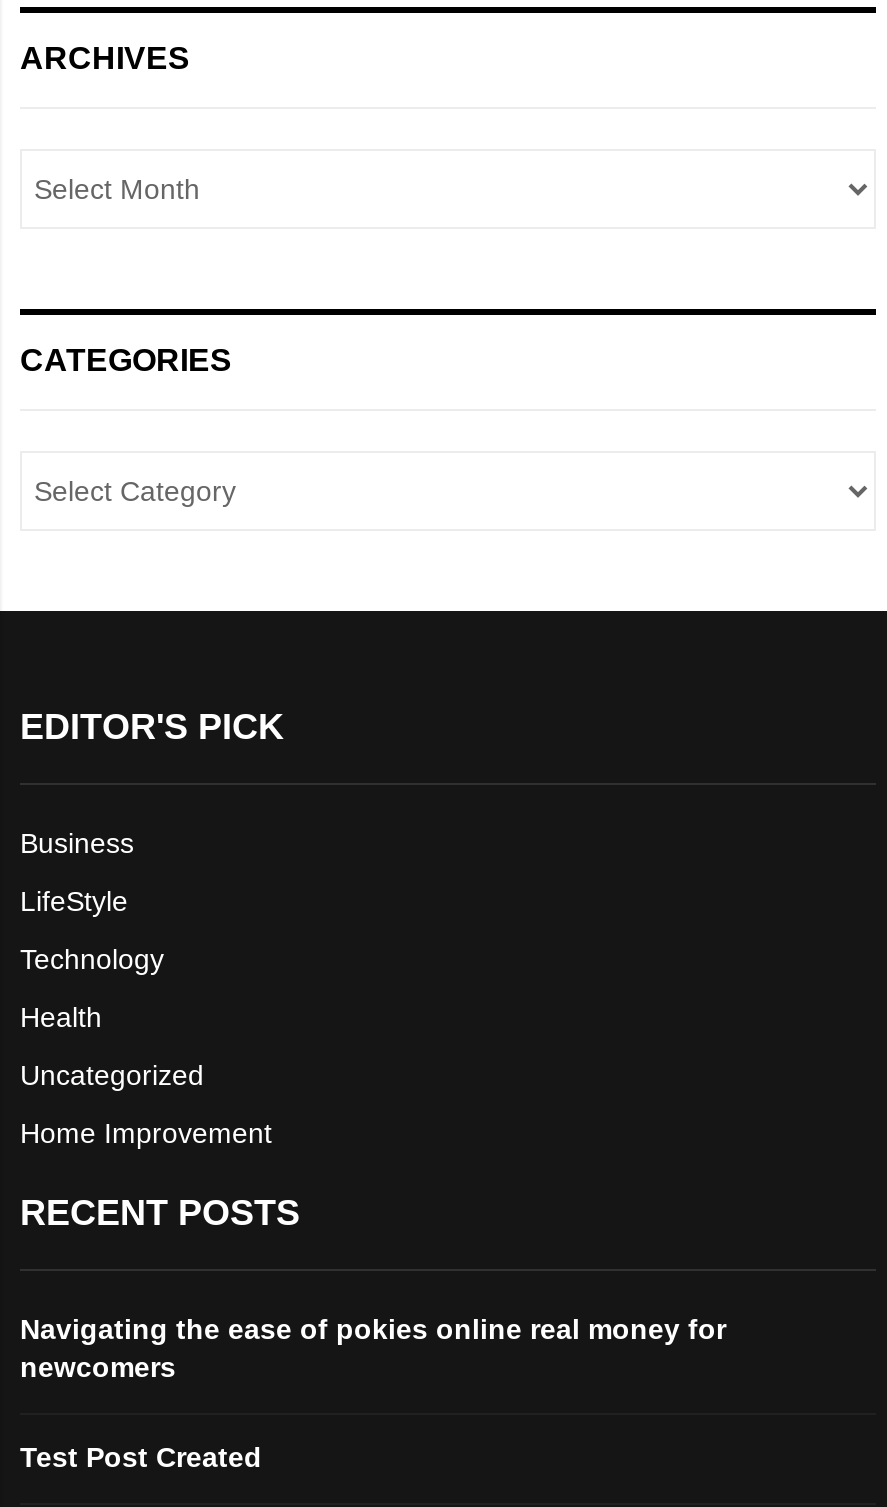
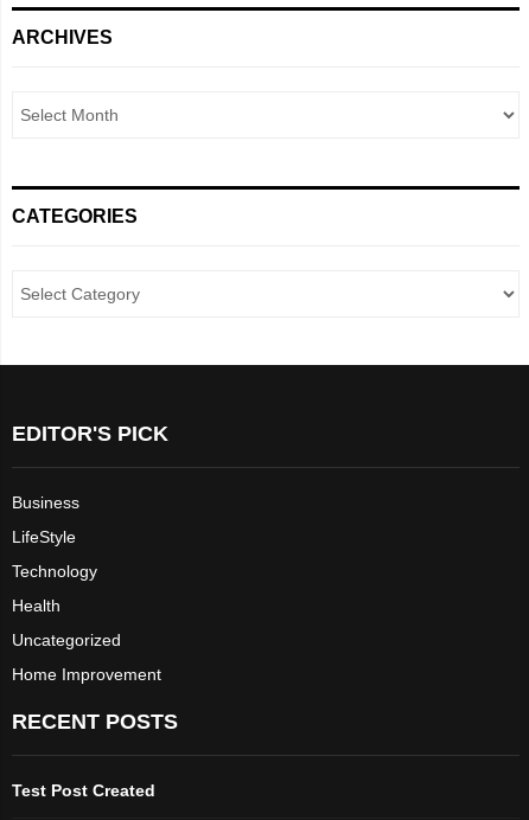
[20,1313,726,1383] Navigating the ease of pokies online real money for | newcomers -> none

